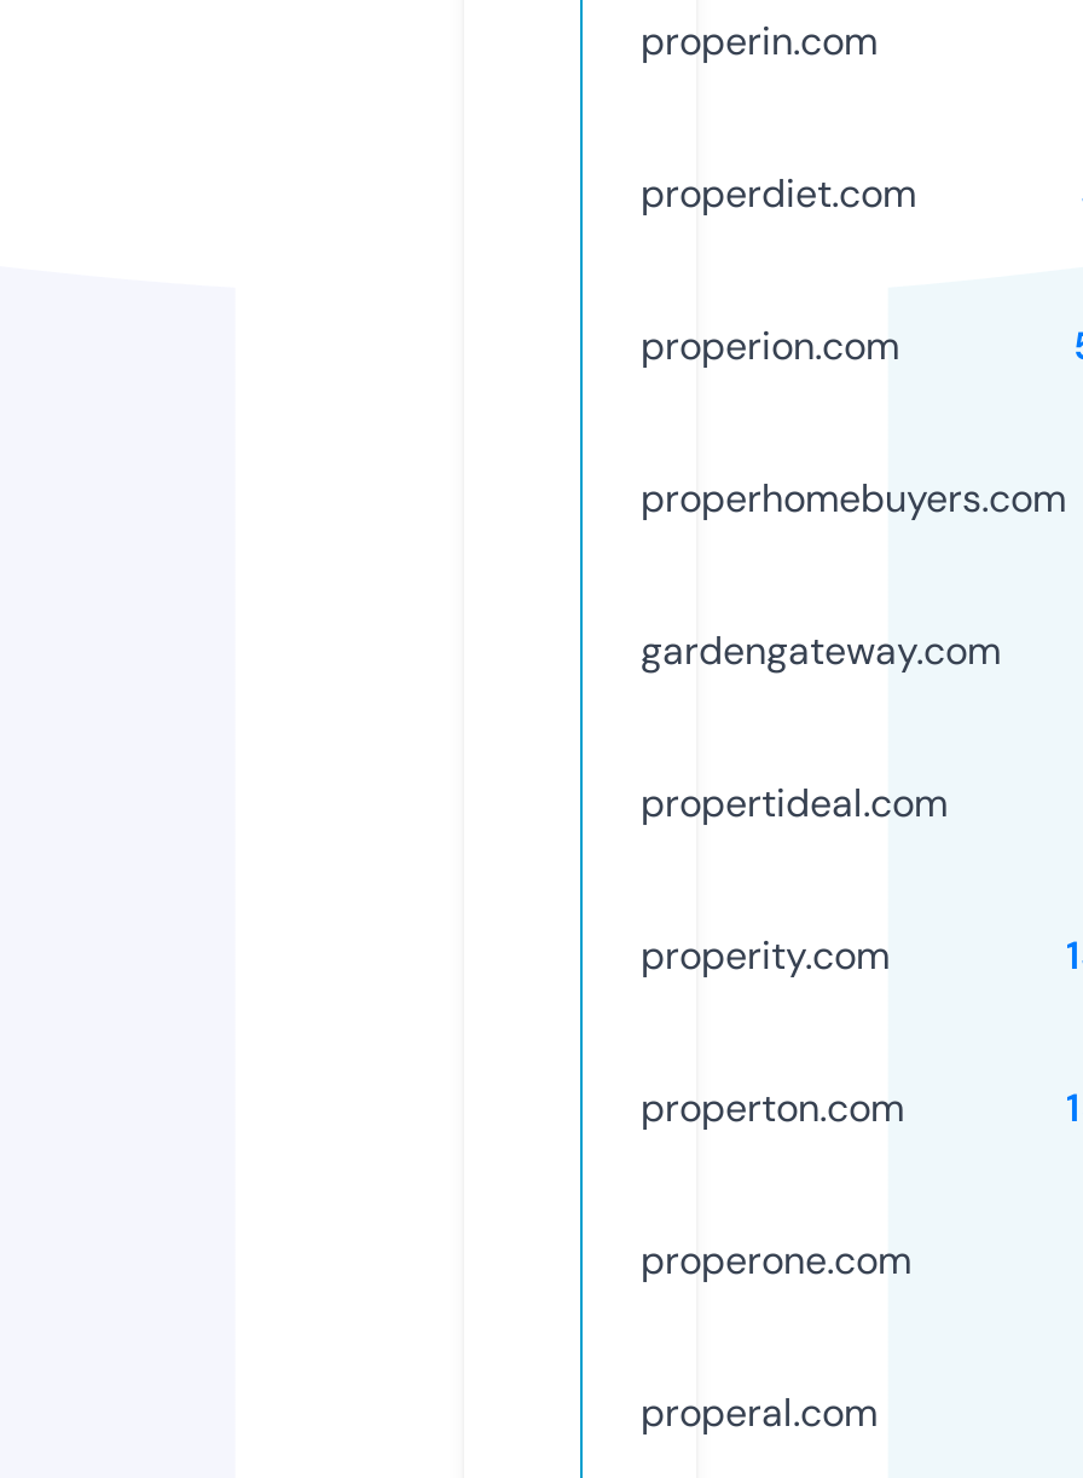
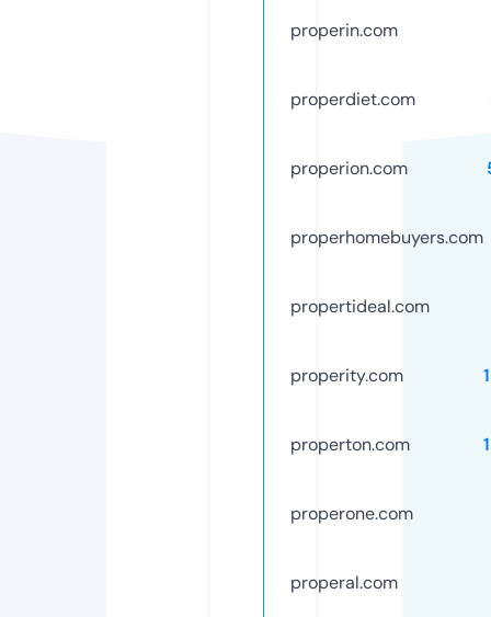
[641,625,1001,676] gardengateway.com -> none

